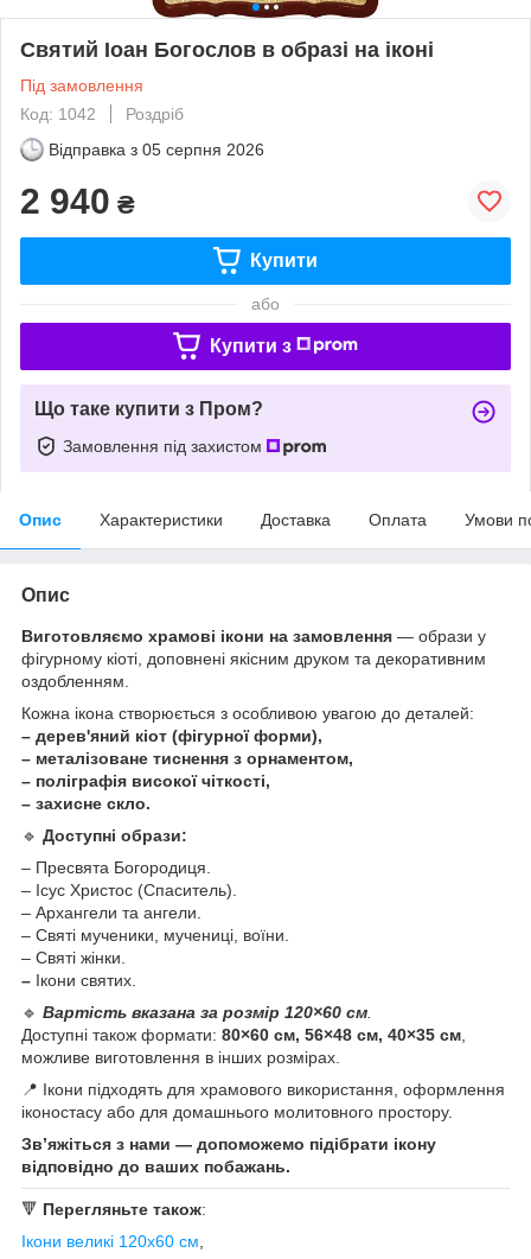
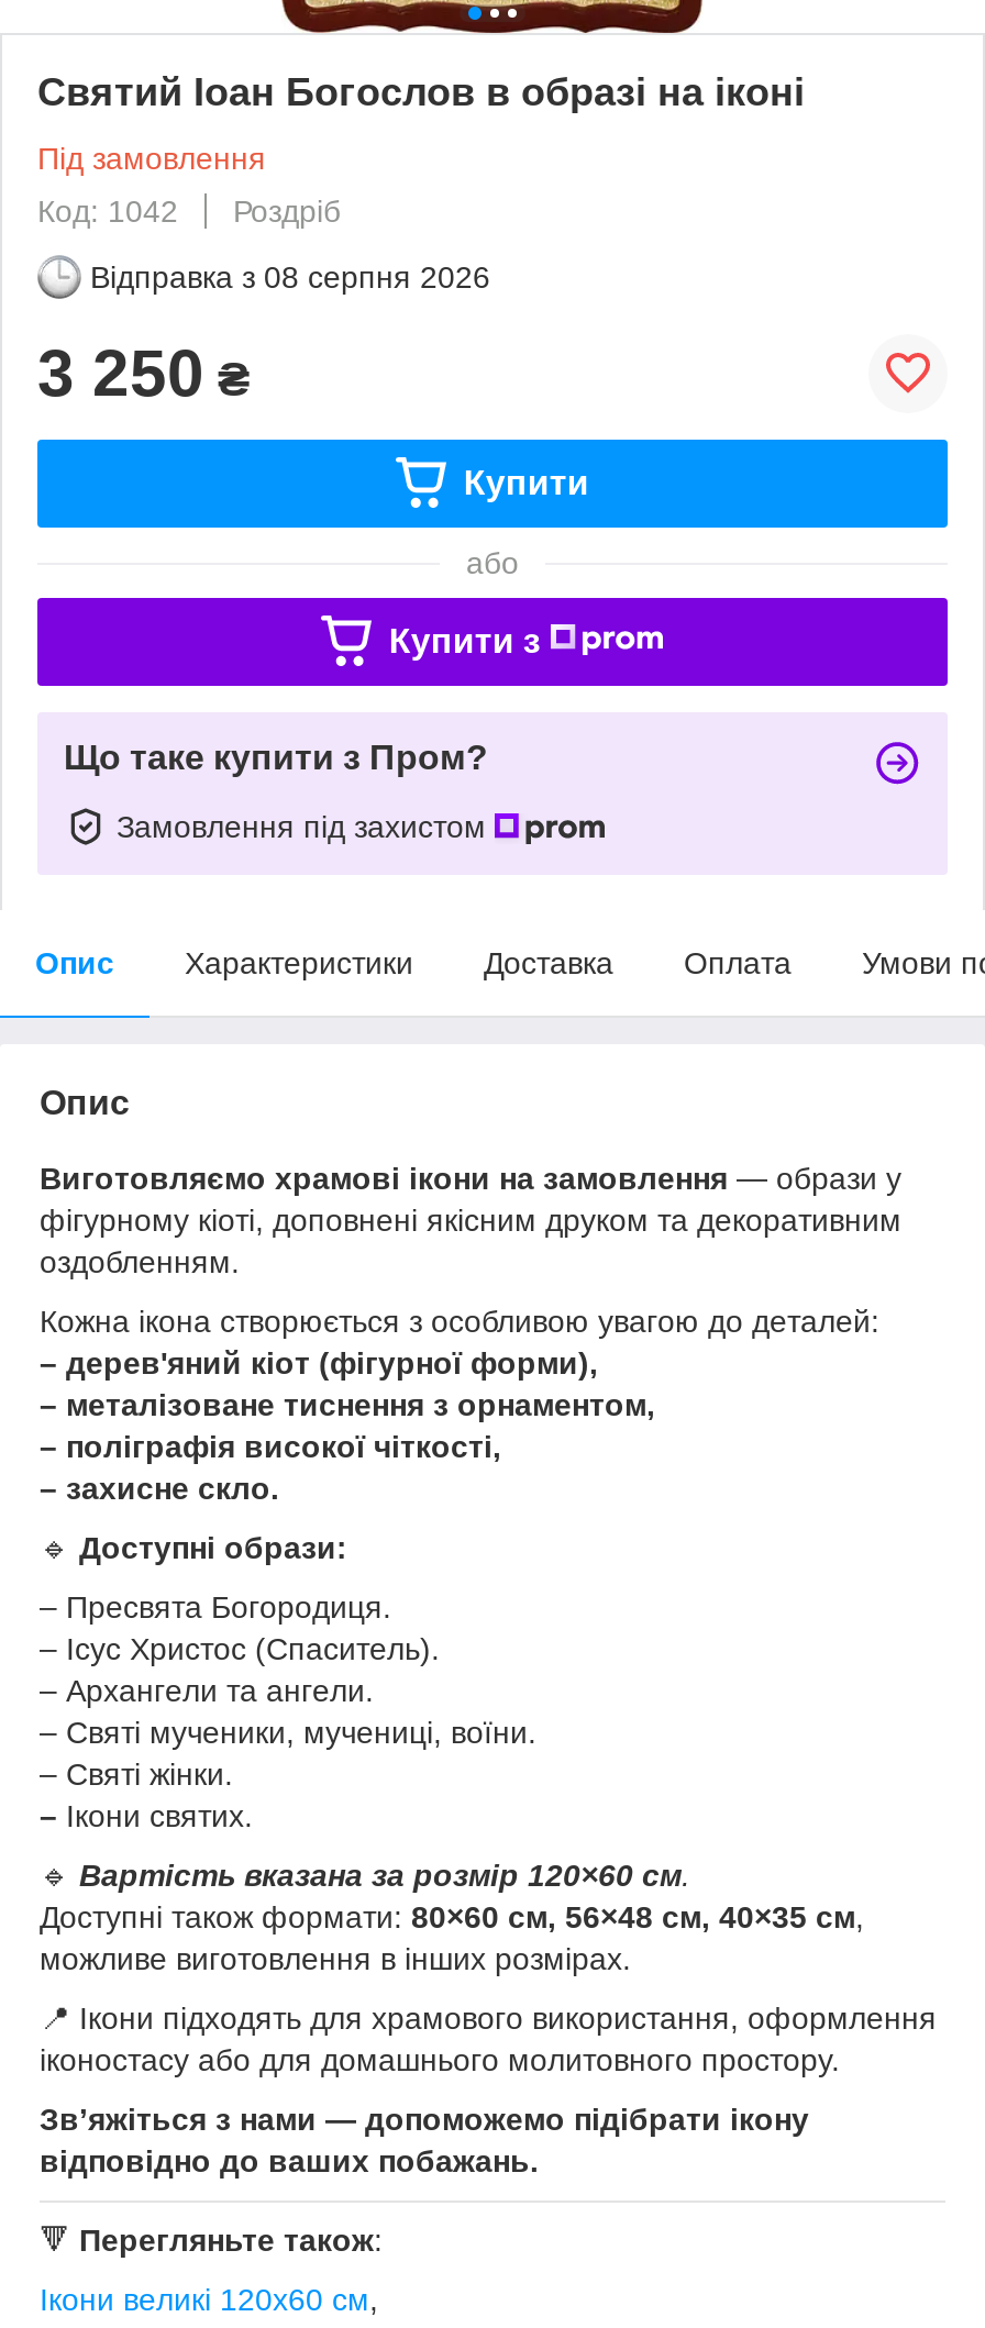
[49,140,264,159] Відправка з 05 серпня 2026 -> [90,259,490,294] Відправка з 08 серпня 2026
[20,181,135,220] 2 940 ₴ -> [37,336,251,408] 3 250 ₴

